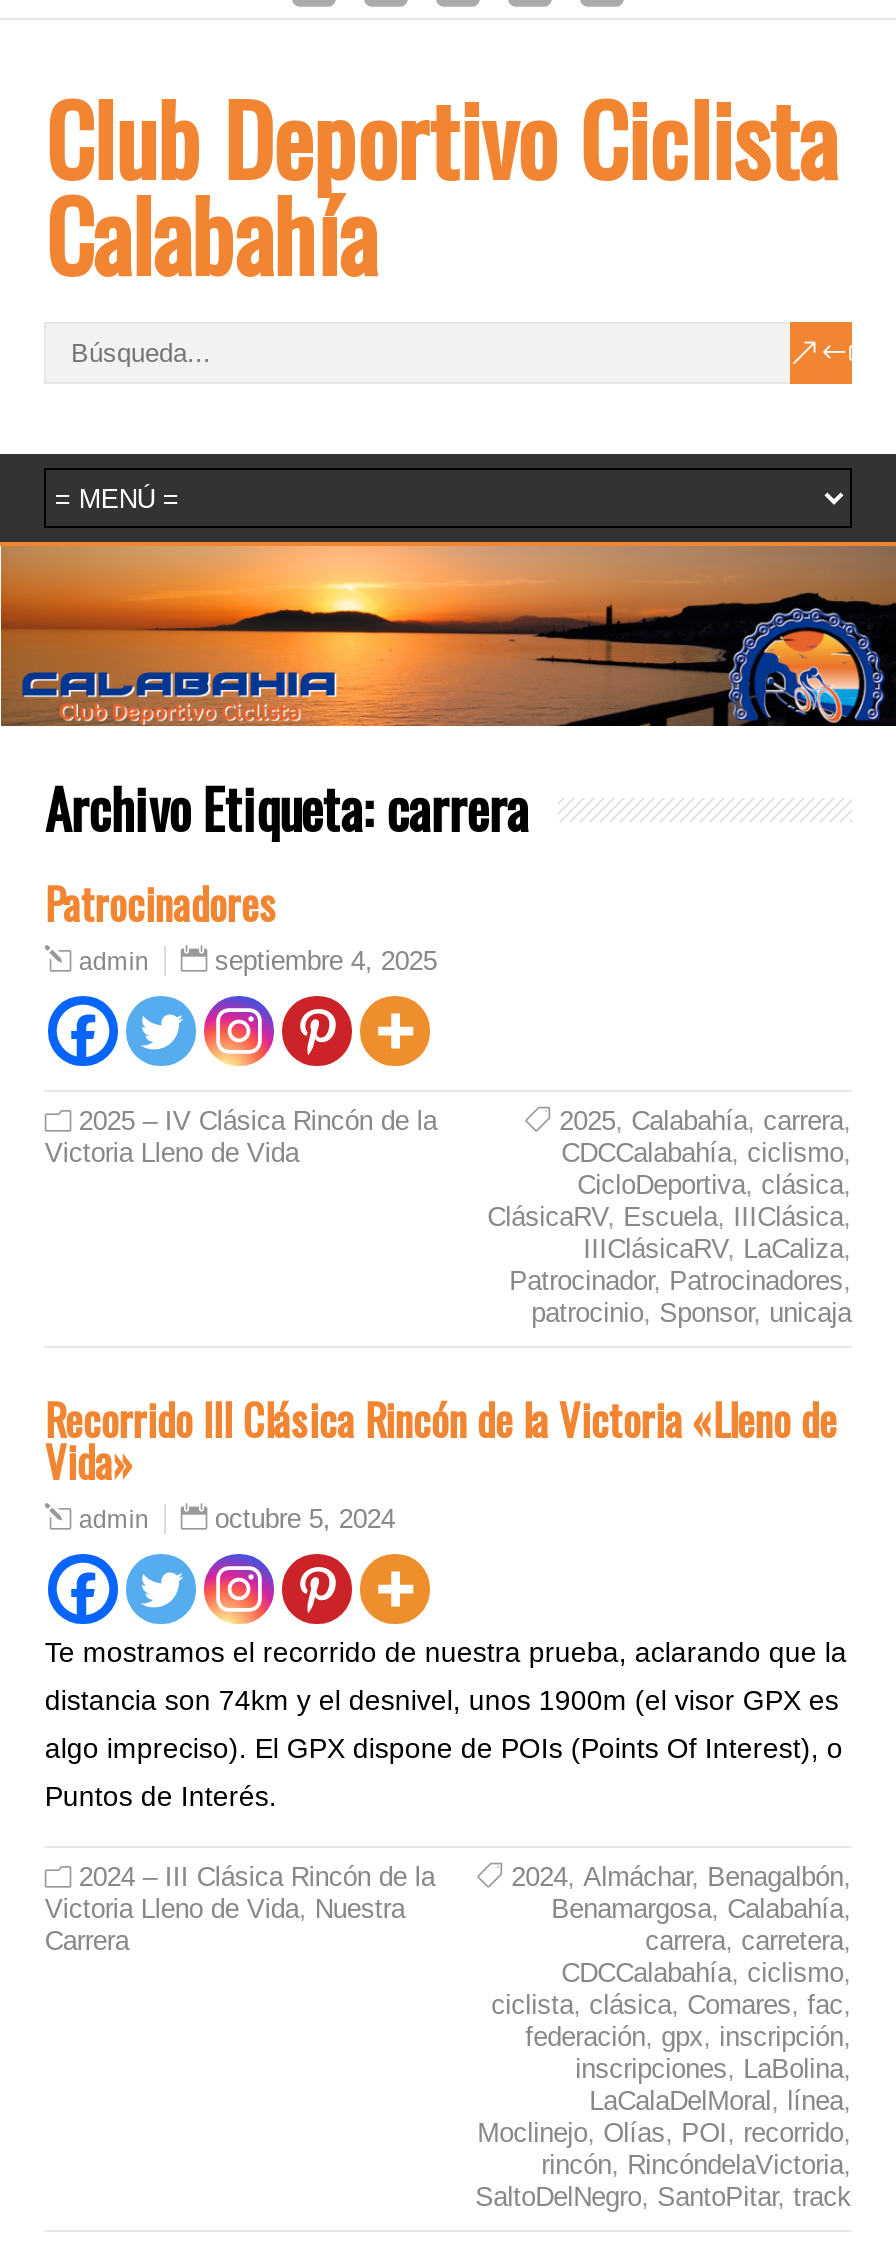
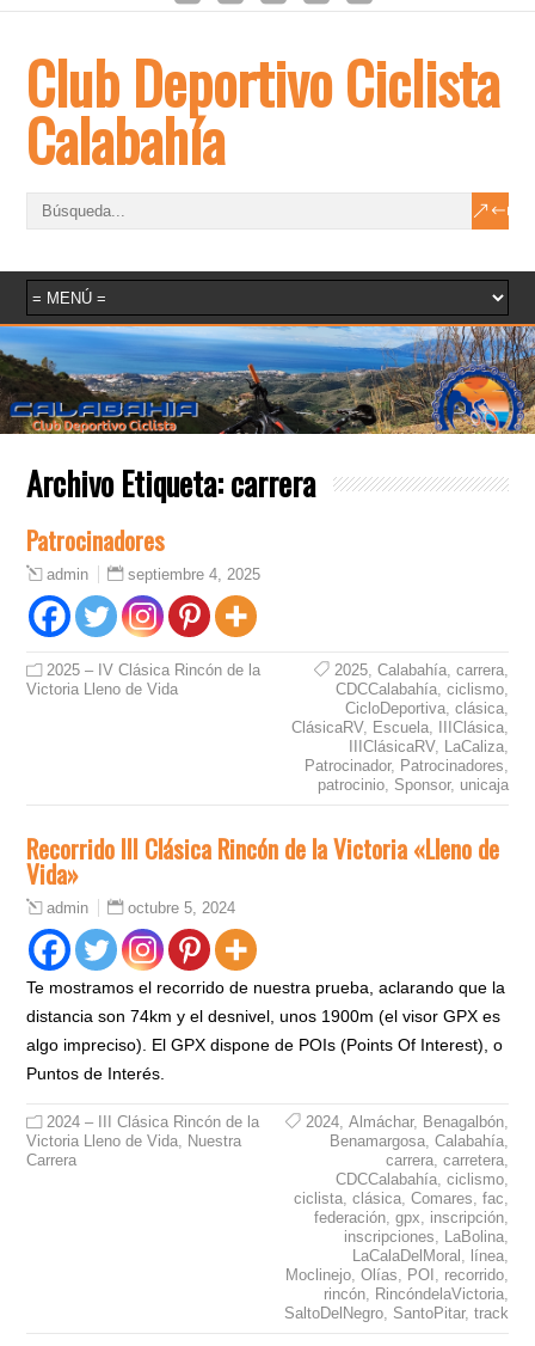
[6,544,890,728] [image] -> [4,325,531,435] [image]

